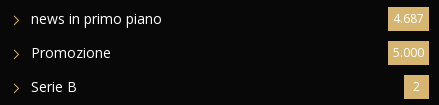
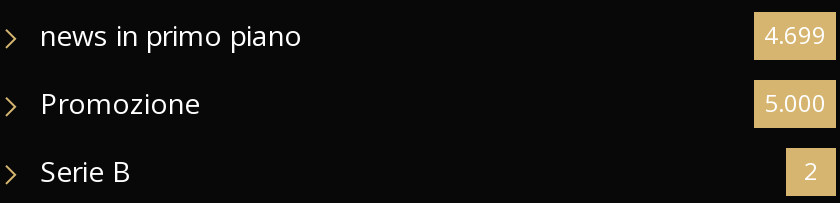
[393,10,424,27] 4.687 -> [764,17,826,51] 4.699

